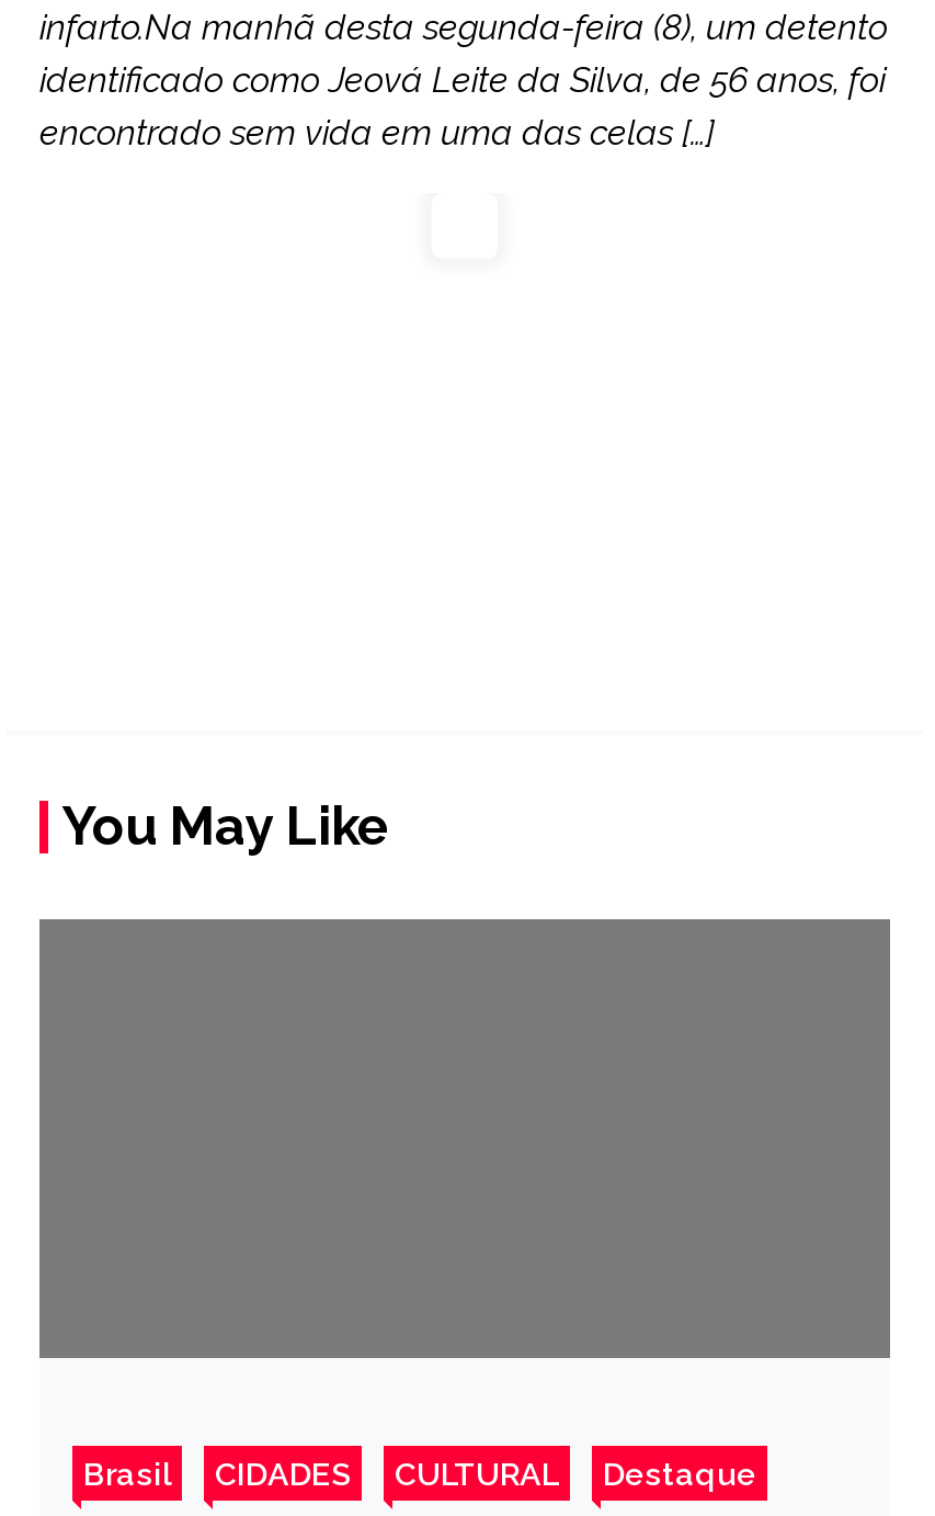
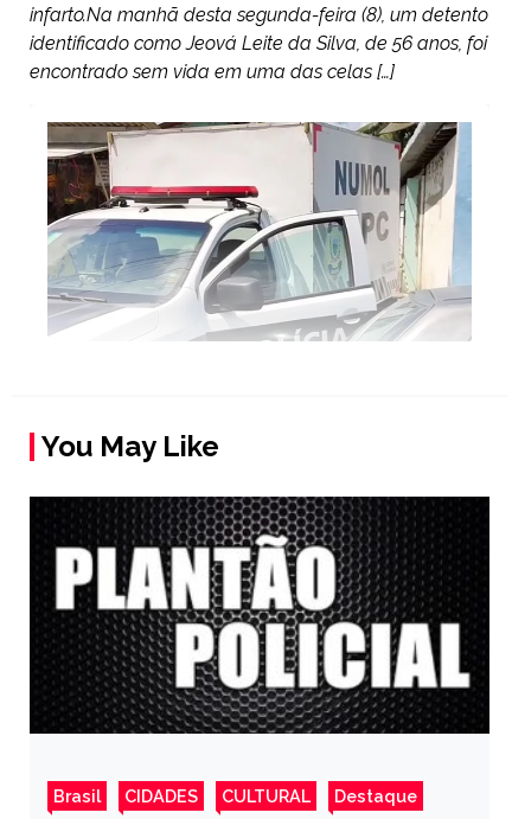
none -> [46,121,473,341] [image]
none -> [30,497,489,734] [image]

